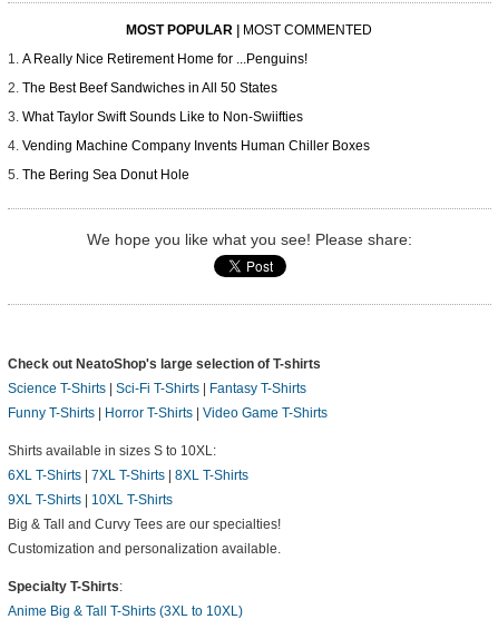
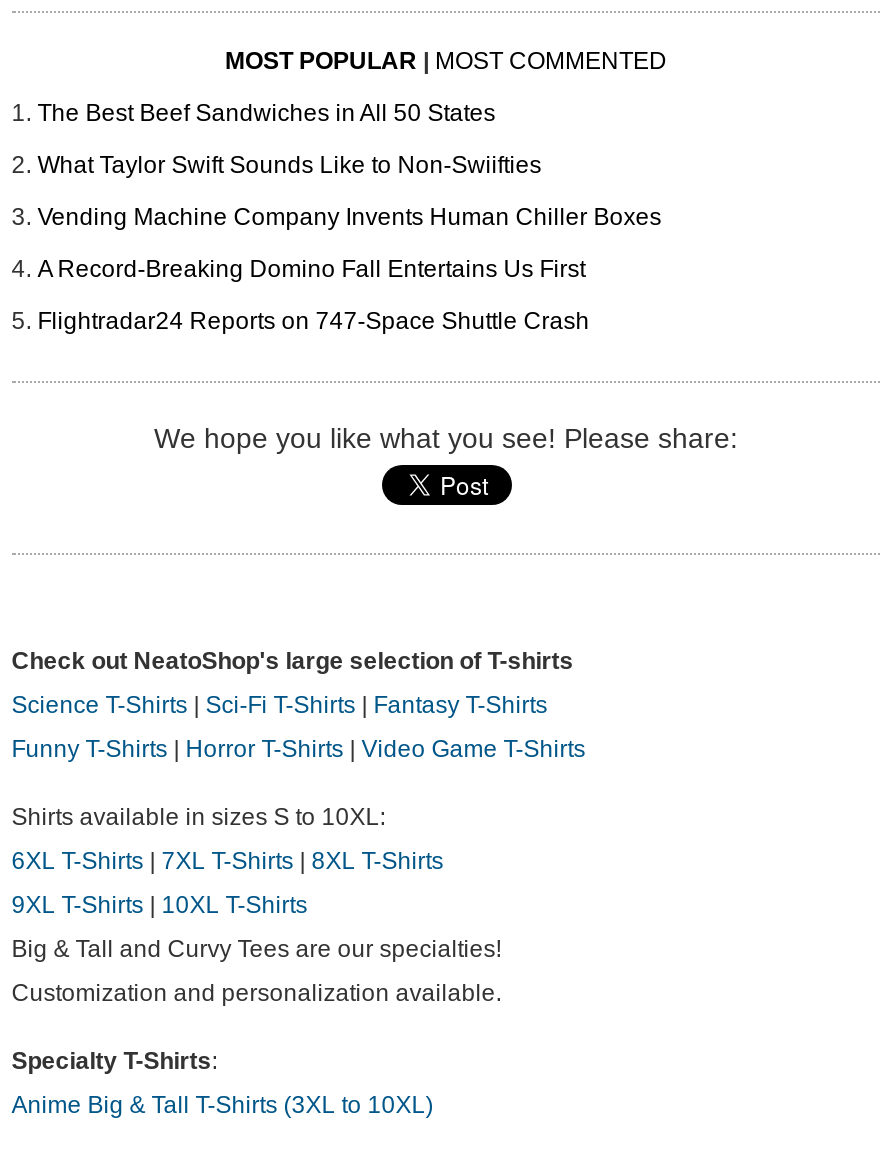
[22,52,307,67] A Really Nice Retirement Home for ...Penguins! -> none
moved [22,81,370,154] -> [37,100,661,232]: The Best Beef Sandwiches in All 50 States | What Taylor Swift Sounds Like to Non-Swiifties | Vending Machine Company Invents Human Chiller Boxes
[22,168,189,183] The Bering Sea Donut Hole -> [37,256,589,336] A Record-Breaking Domino Fall Entertains Us First | Flightradar24 Reports on 747-Space Shuttle Crash

